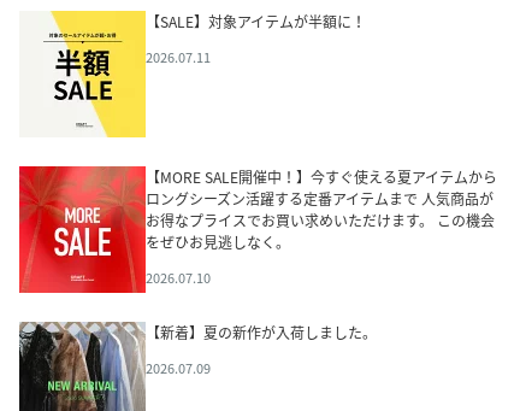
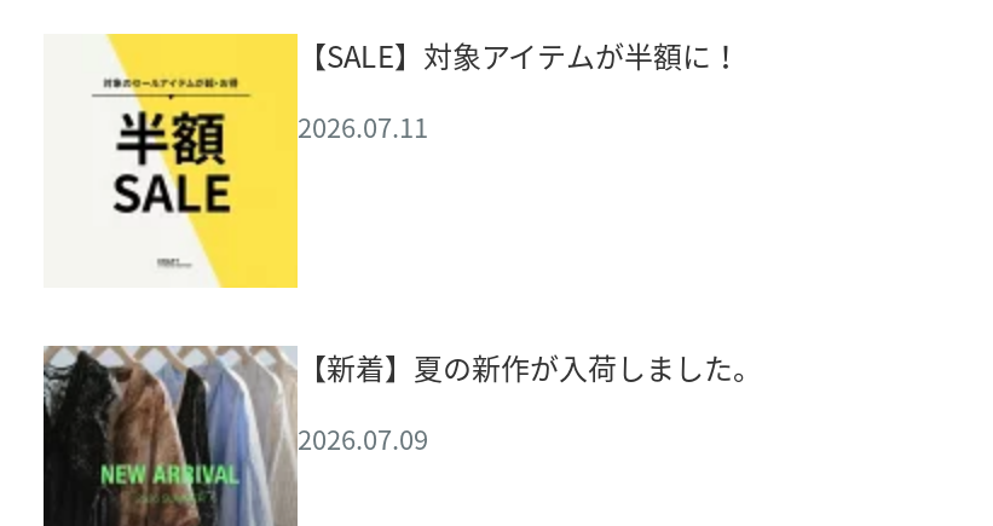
[18,165,497,294] [image] | 【MORE SALE開催中！】今すぐ使える夏アイテムから | ロングシーズン活躍する定番アイテムまで 人気商品が | お得なプライスでお買い求めいただけます。 この機会 | をぜひお見逃しなく。 | 2026.07.10 -> none

